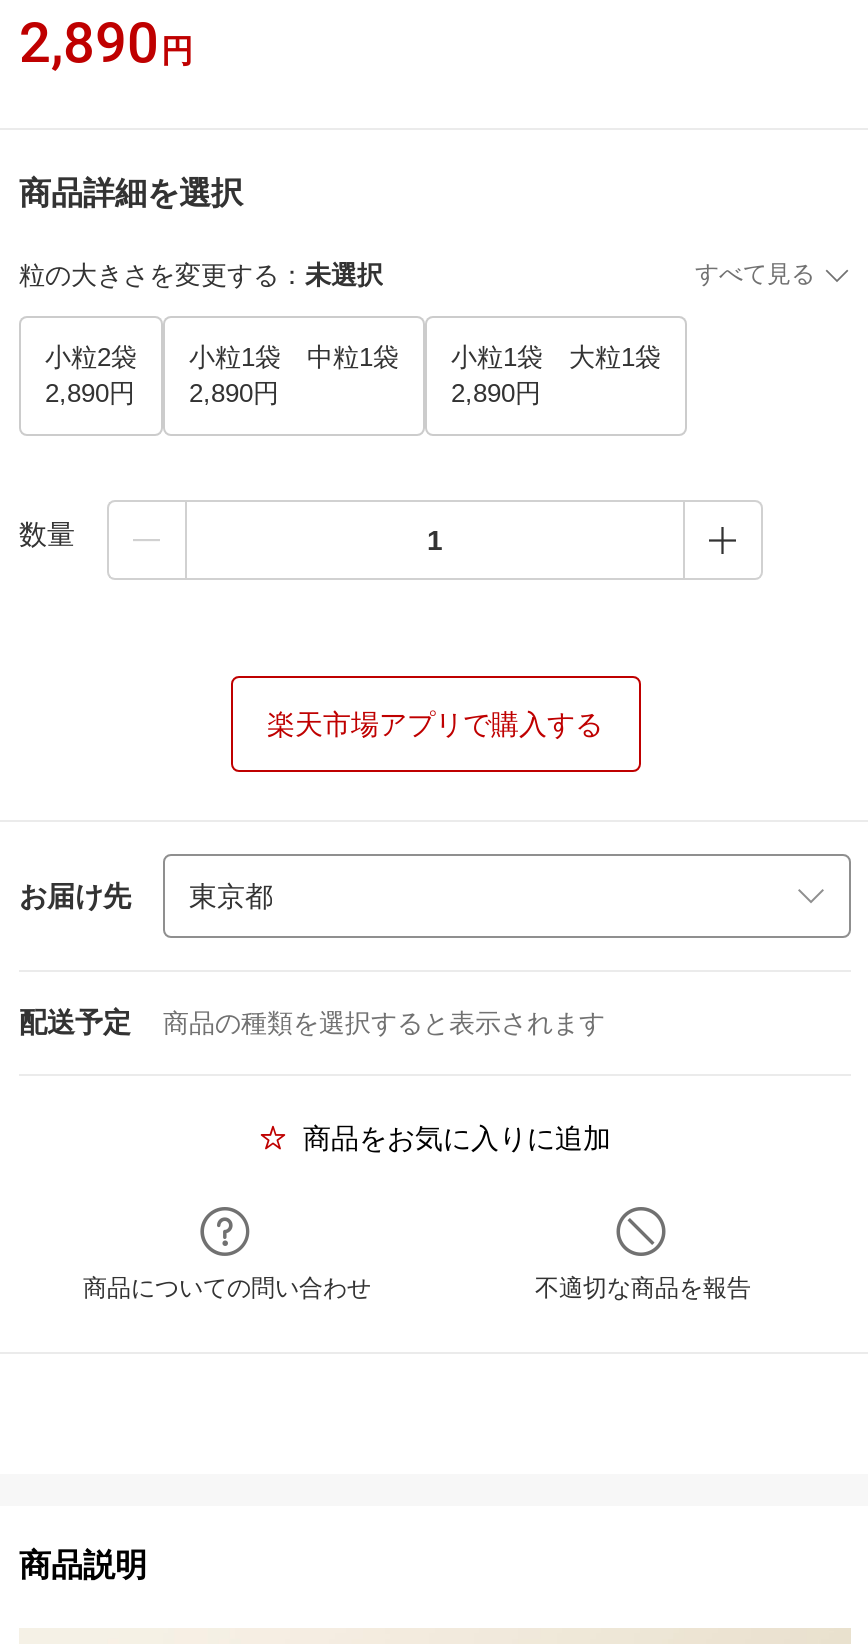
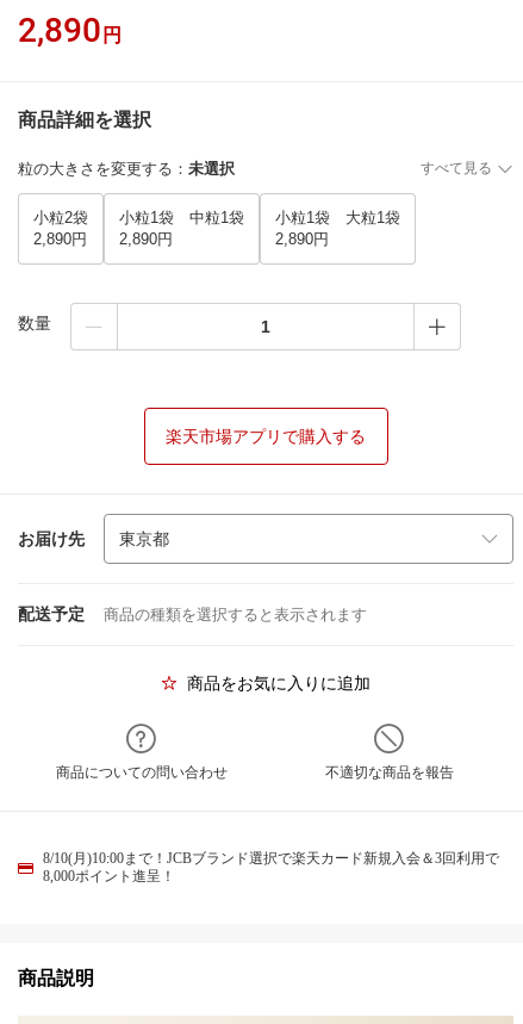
none -> [43,850,499,885] 8/10(月)10:00まで！JCBブランド選択で楽天カード新規入会＆3回利用で | 8,000ポイント進呈！

